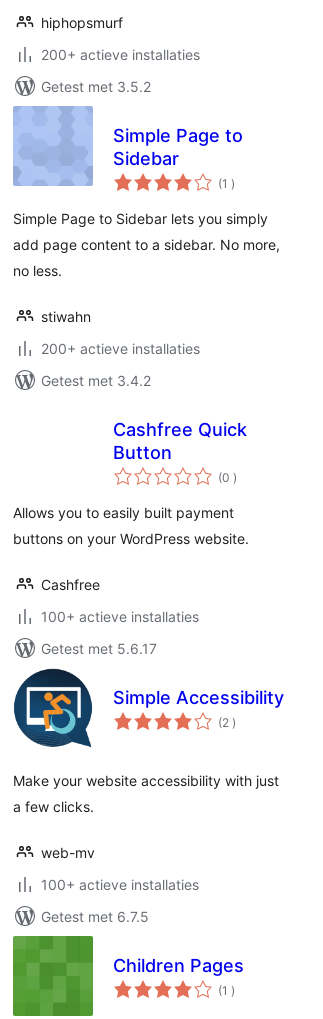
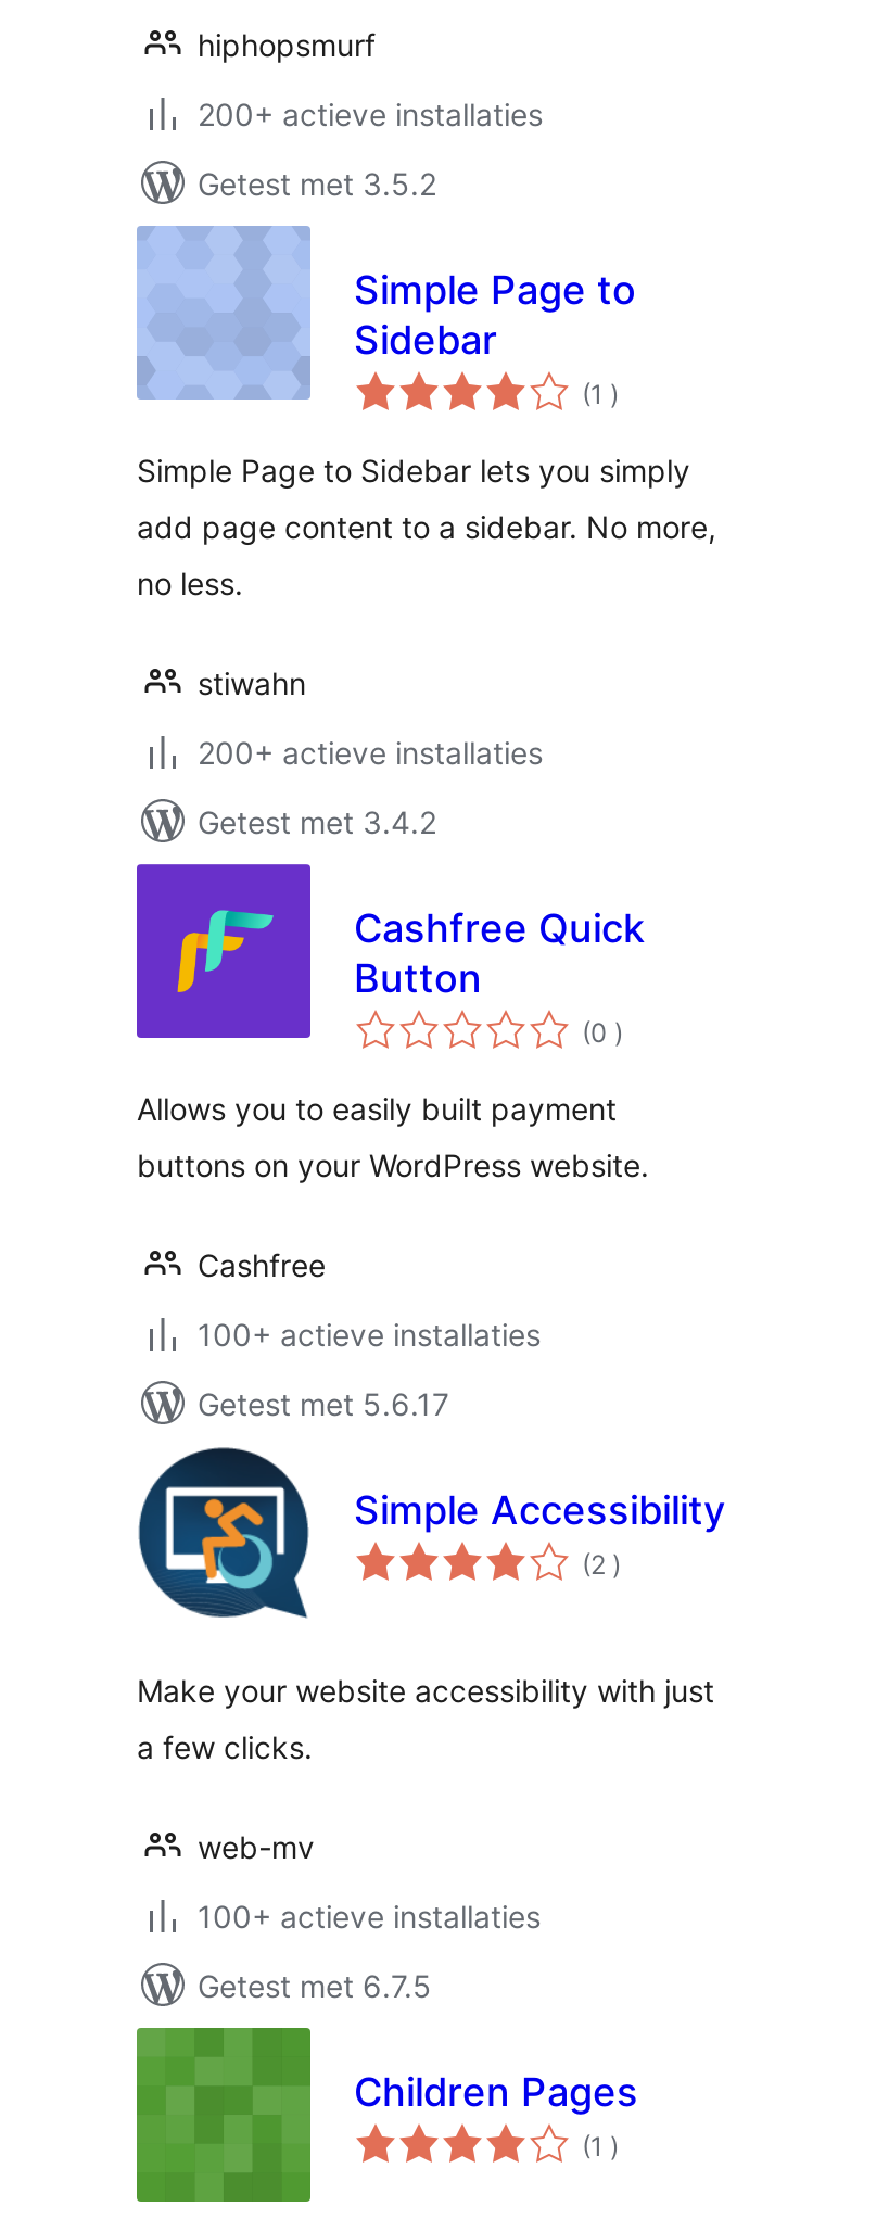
none -> [135,862,313,1040] [image]

